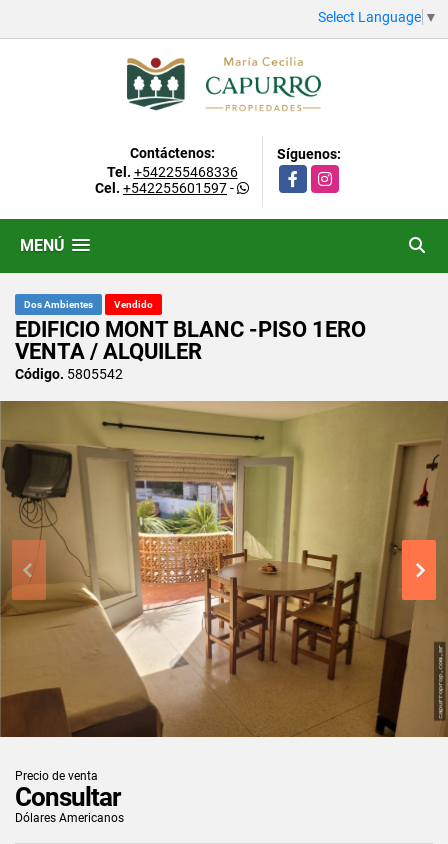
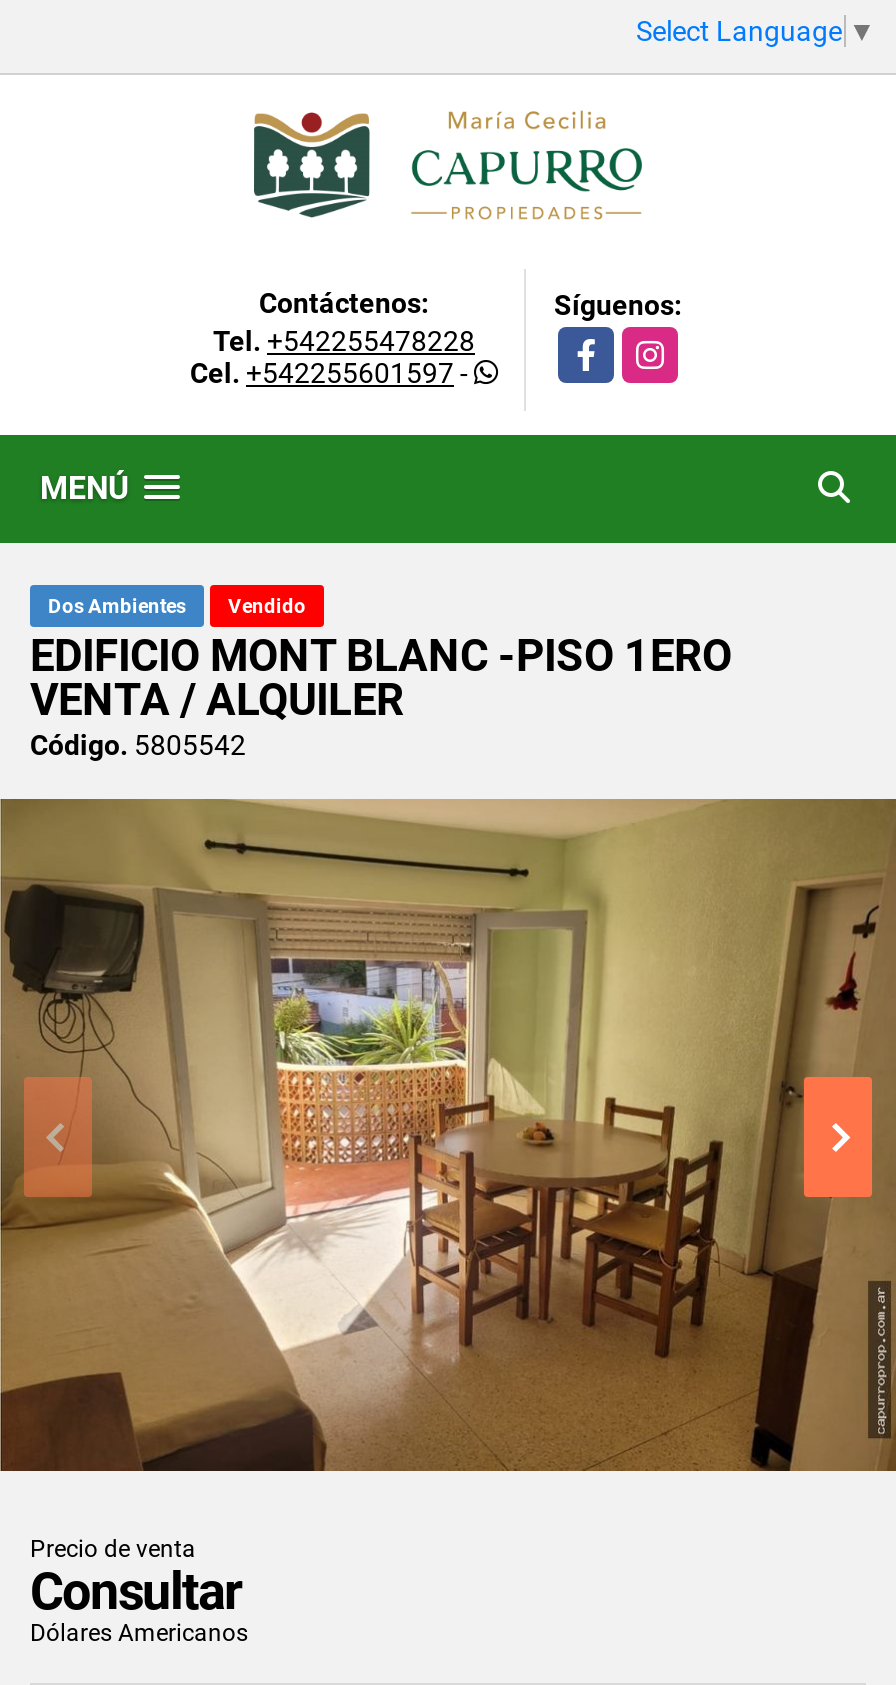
[106,164,237,180] Tel. +542255468336 -> [213,325,475,357] Tel. +542255478228

